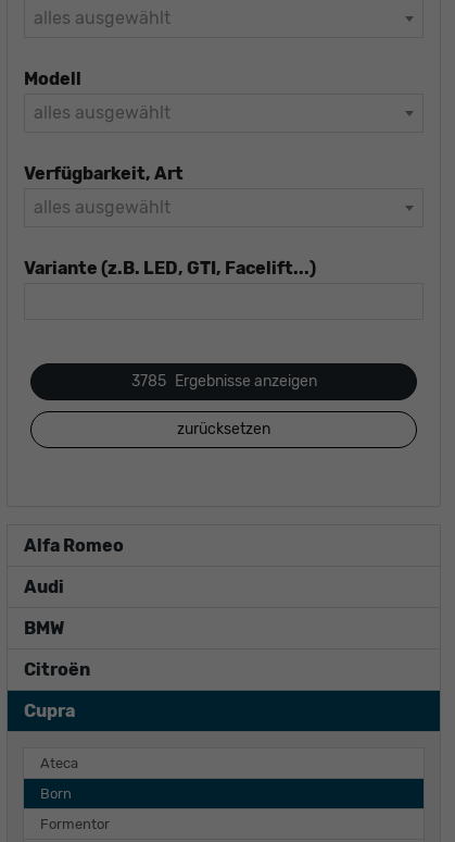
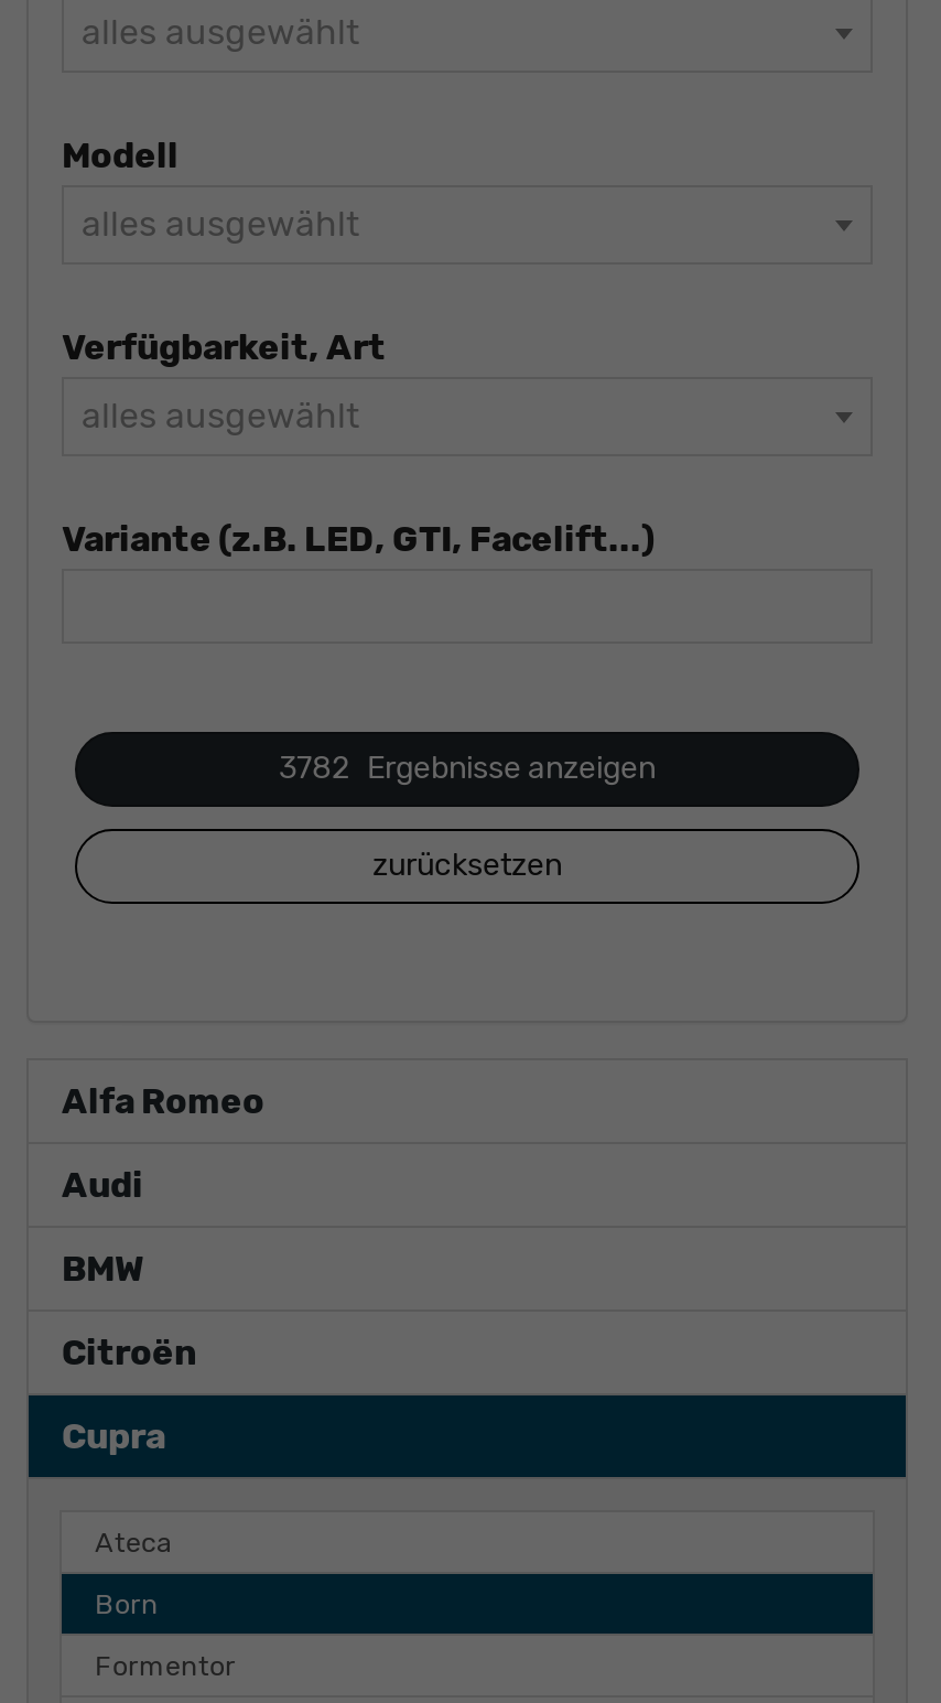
[131,372,317,390] 3785 Ergebnisse anzeigen -> [279,749,656,787] 3782 Ergebnisse anzeigen

